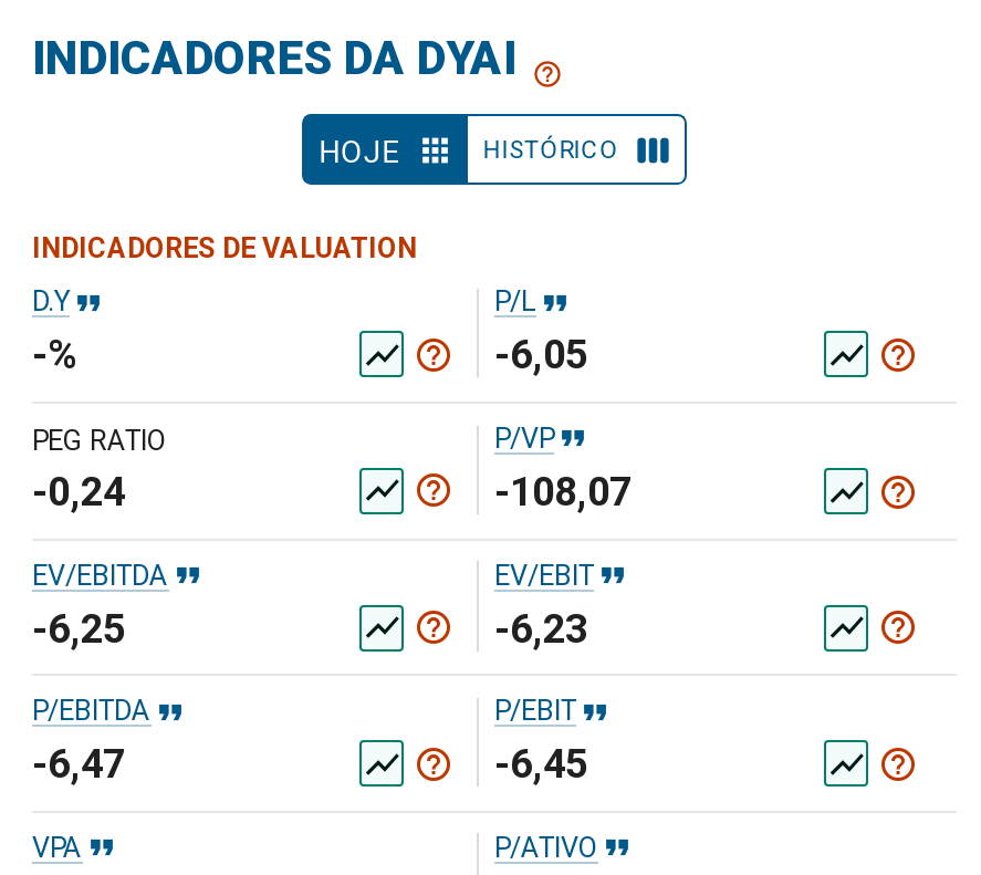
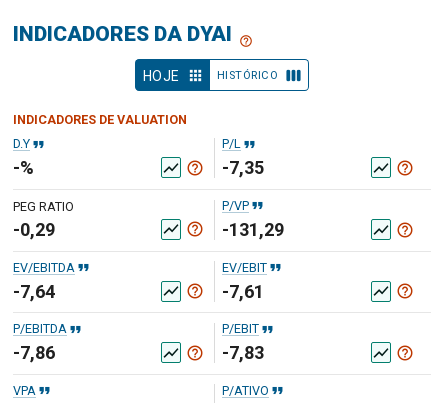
[494,332,587,378] -6,05 -> [222,157,264,178] -7,35
[32,467,125,513] -0,24 -> [13,218,55,239] -0,29
[494,468,632,514] -108,07 -> [222,219,284,240] -131,29
[32,604,125,651] -6,25 -> [13,281,55,302] -7,64
[494,604,587,651] -6,23 -> [222,281,264,302] -7,61
[32,740,125,787] -6,47 -> [13,342,55,363] -7,86
[494,740,587,787] -6,45 -> [222,342,264,363] -7,83

